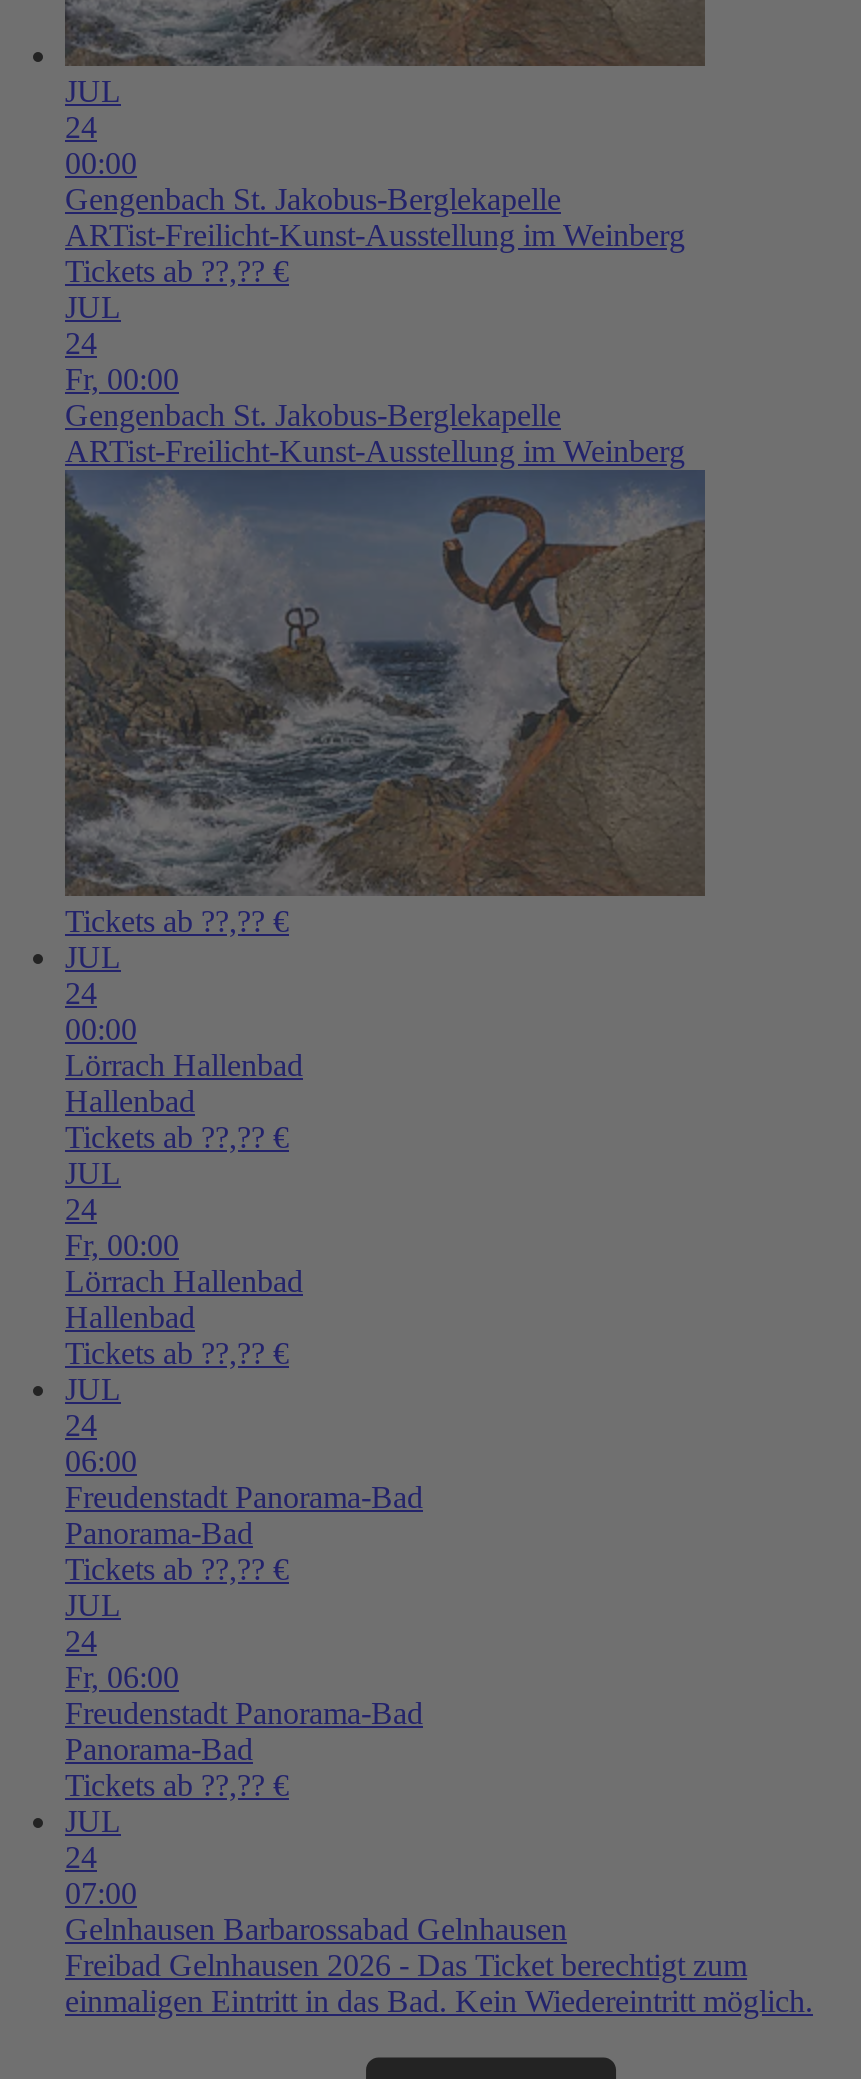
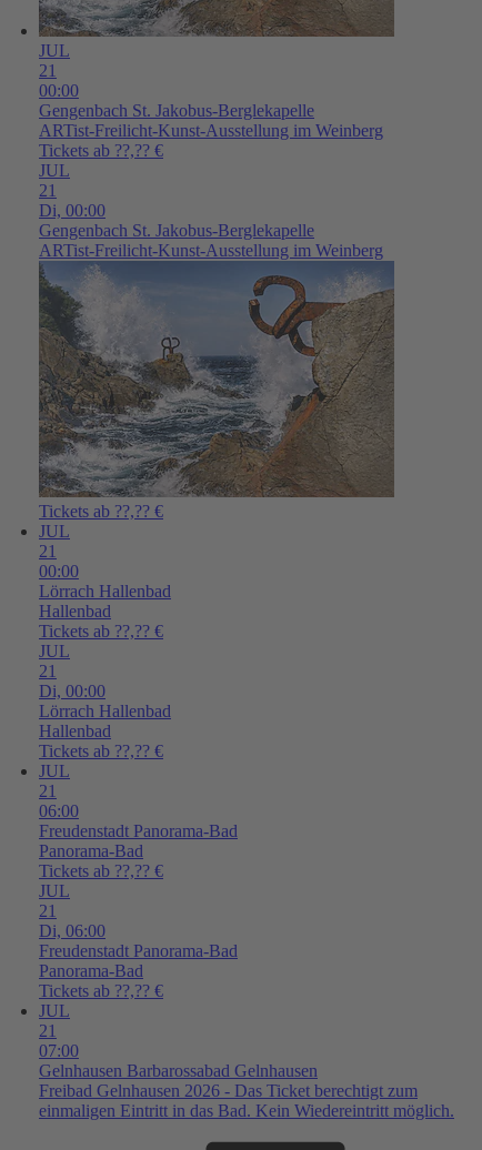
[65,110,97,144] 24 -> [39,61,57,80] 21
[65,326,179,396] 24 | Fr, 00:00 -> [39,181,106,220] 21 | Di, 00:00
[65,976,97,1010] 24 -> [39,541,57,560] 21
[65,1192,179,1262] 24 | Fr, 00:00 -> [39,661,106,700] 21 | Di, 00:00
[65,1408,97,1442] 24 -> [39,781,57,800] 21
[65,1624,179,1694] 24 | Fr, 06:00 -> [39,901,106,940] 21 | Di, 06:00
[65,1840,97,1874] 24 -> [39,1021,57,1040] 21

